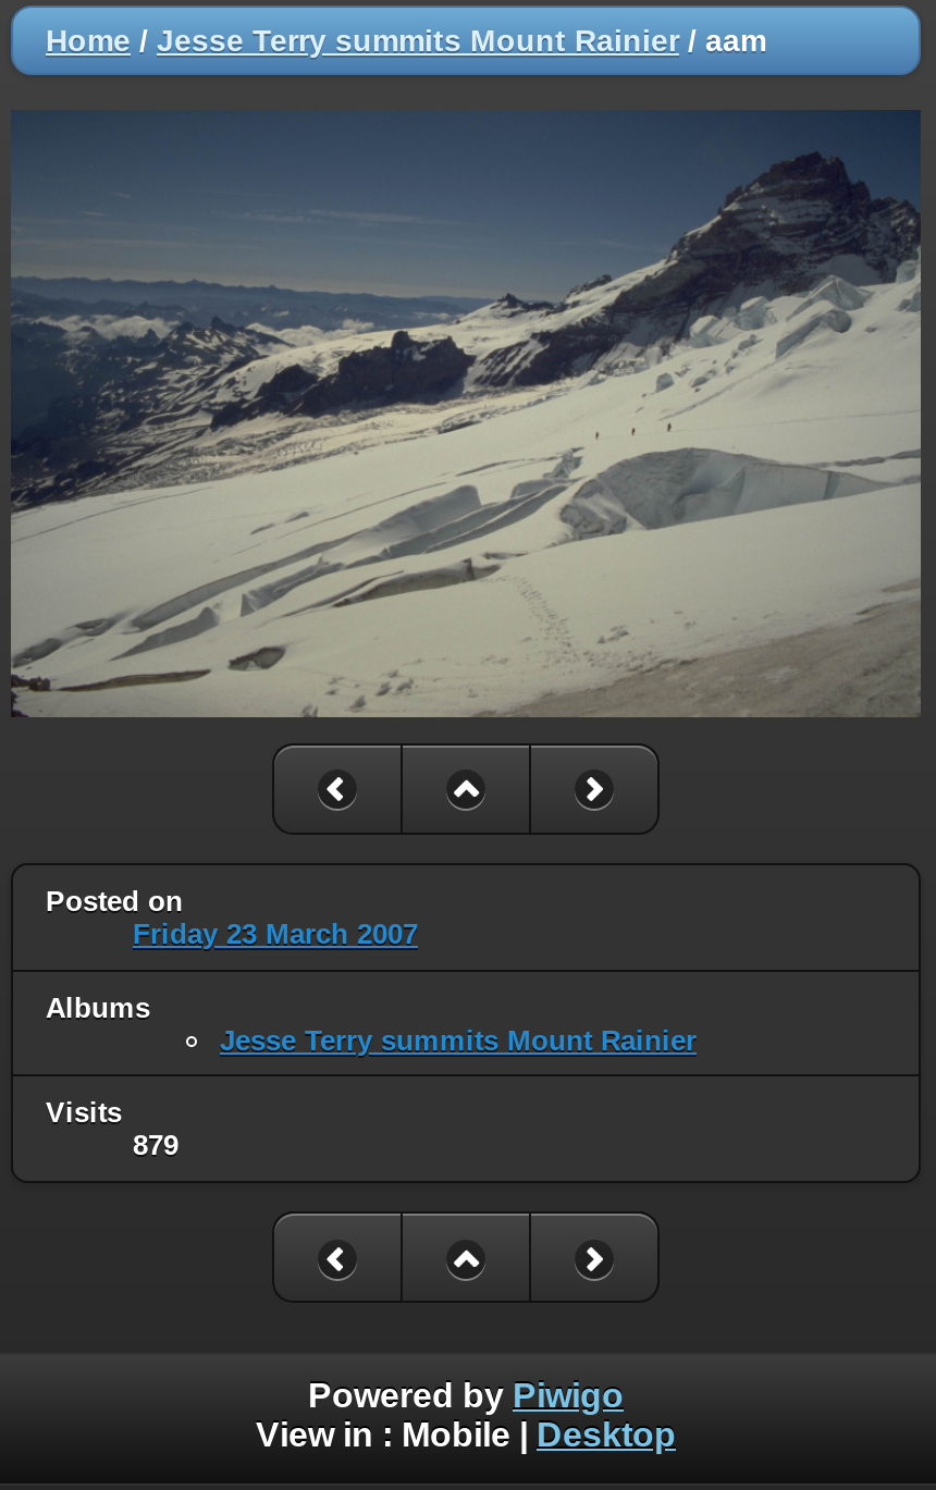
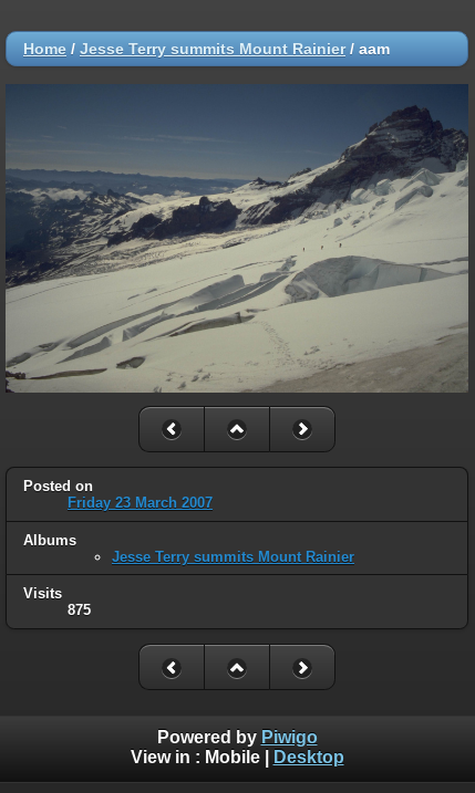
[133,1130,178,1162] 879 -> [68,602,91,619] 875

